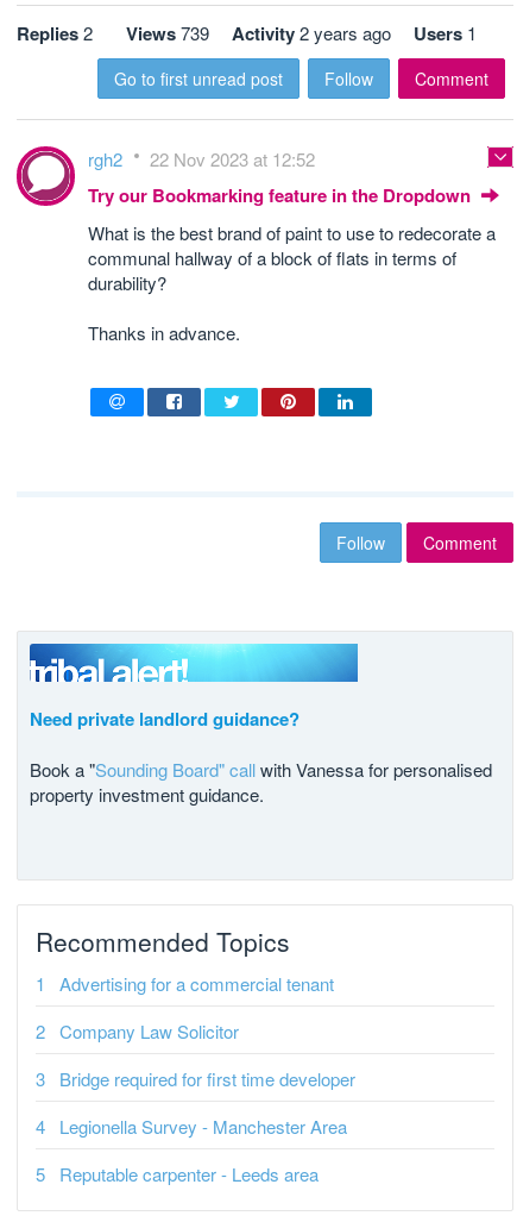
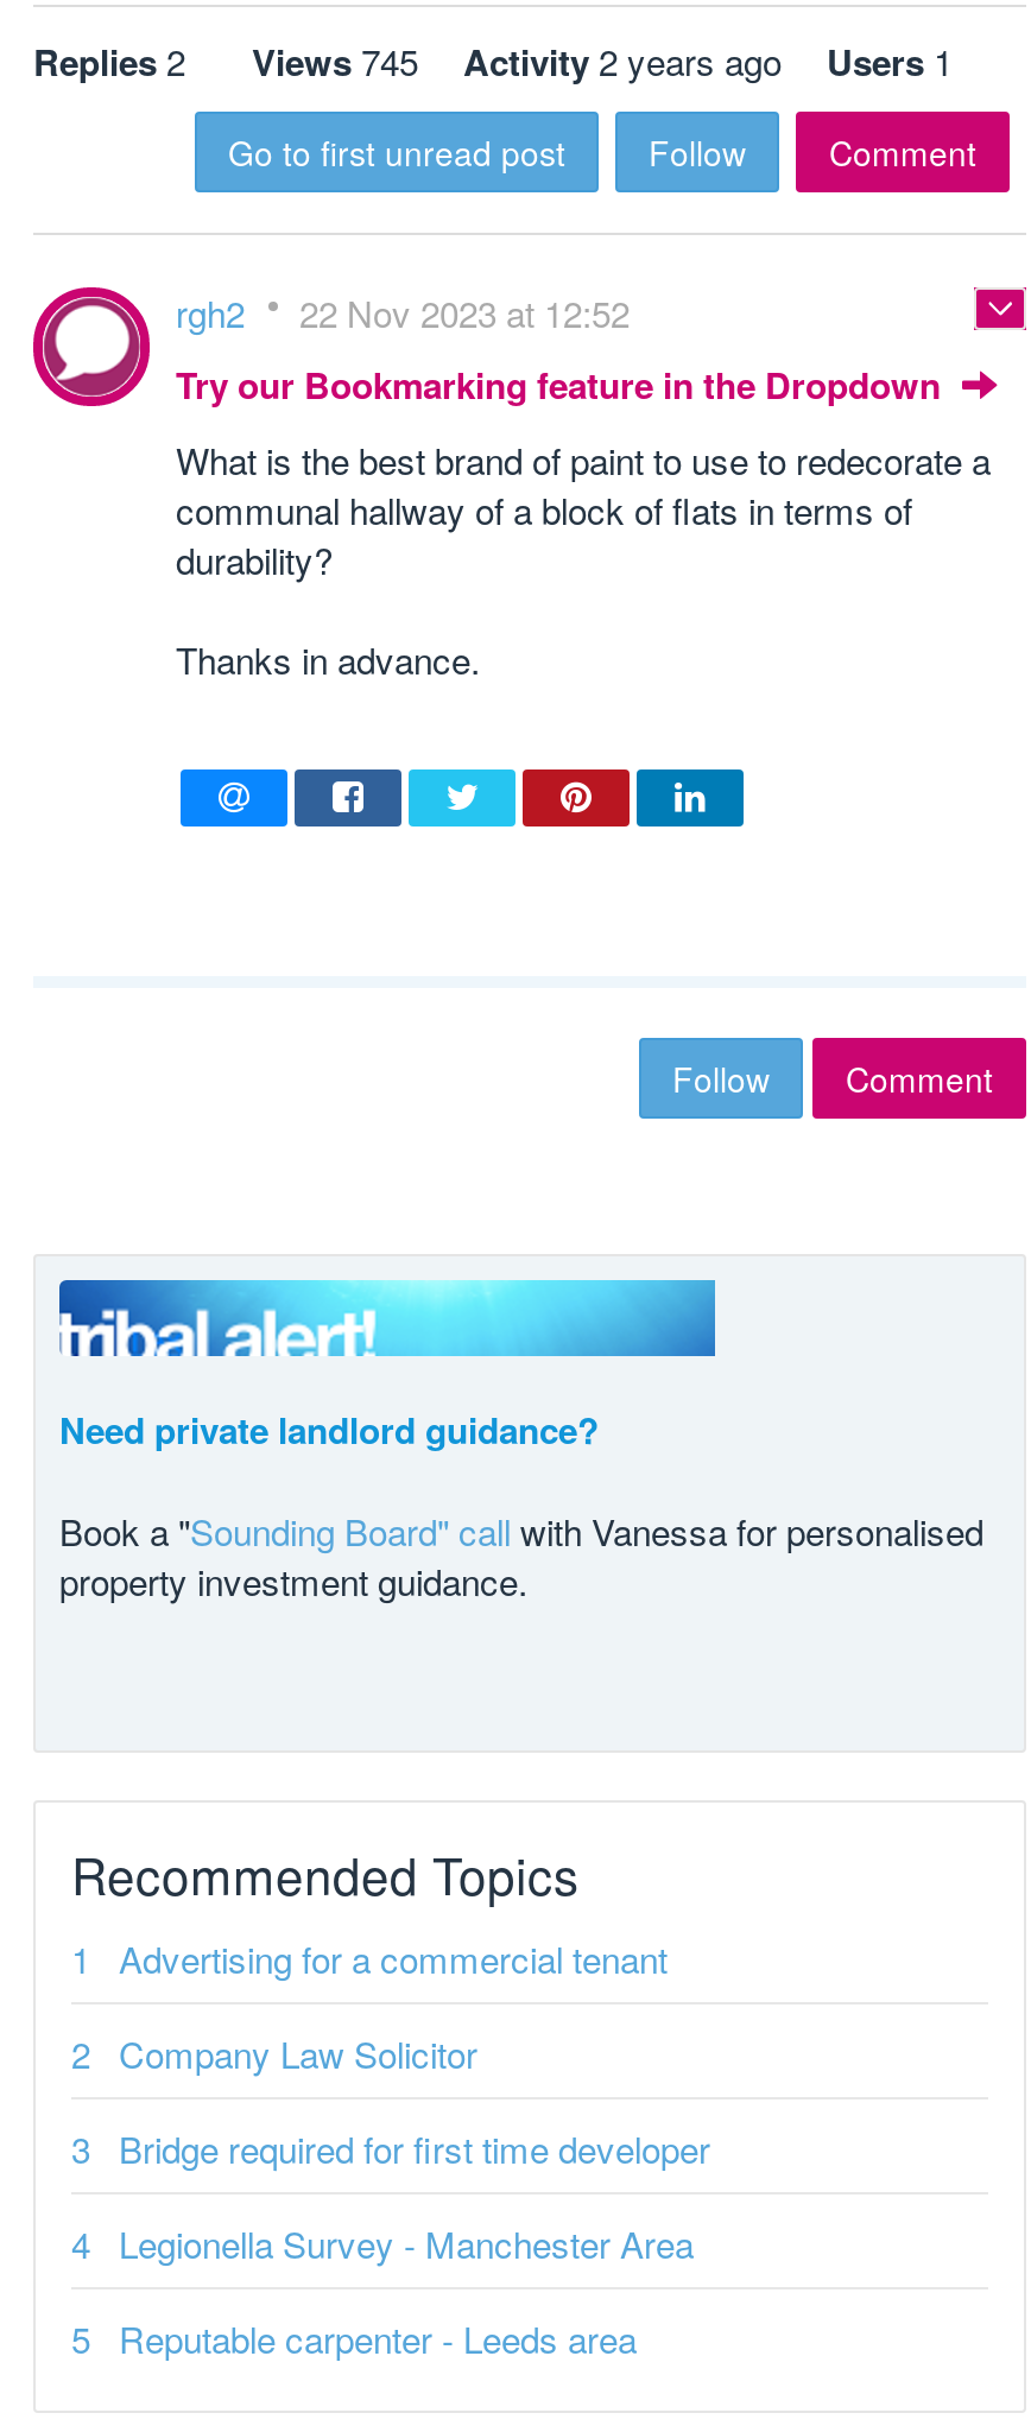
[17,20,477,46] Replies 2 Views 739 Activity 2 years ago Users 1 -> [33,36,953,88] Replies 2 Views 745 Activity 2 years ago Users 1

